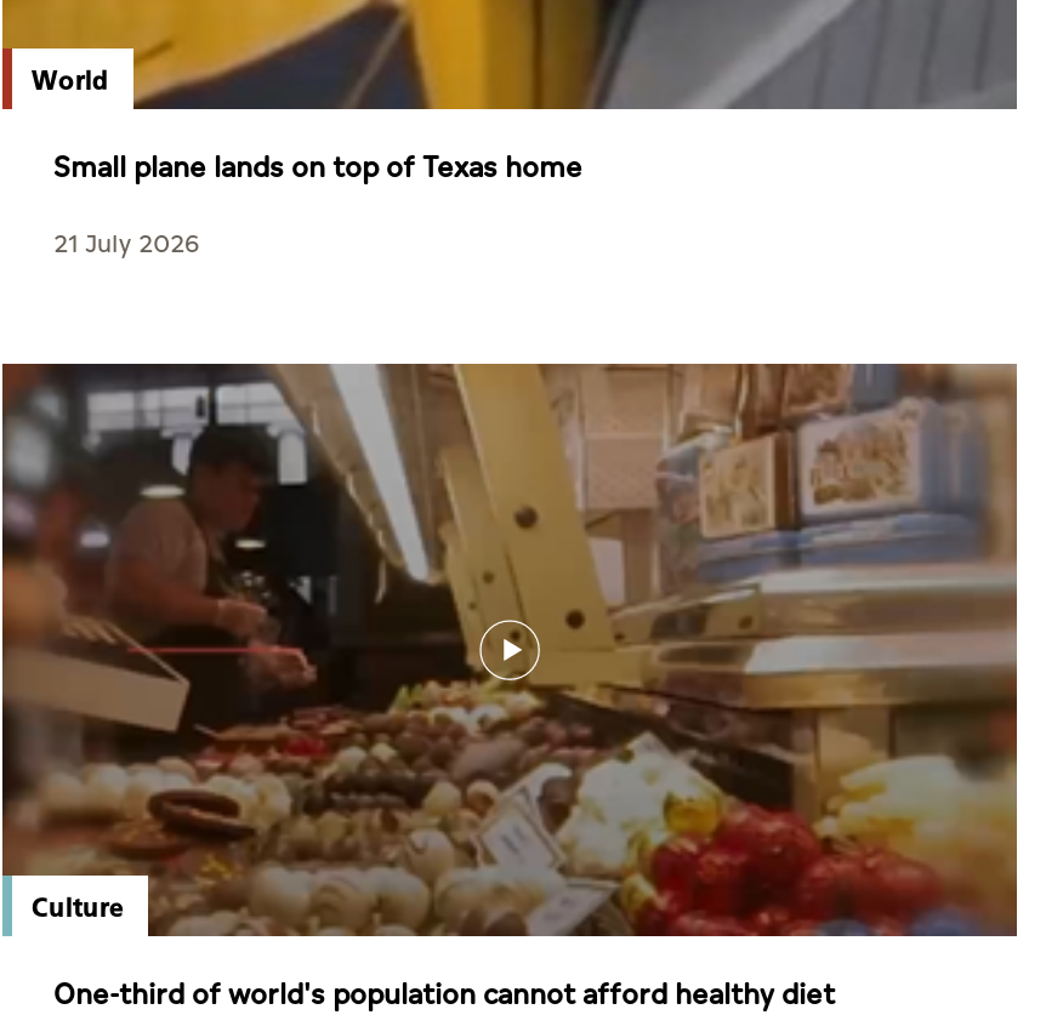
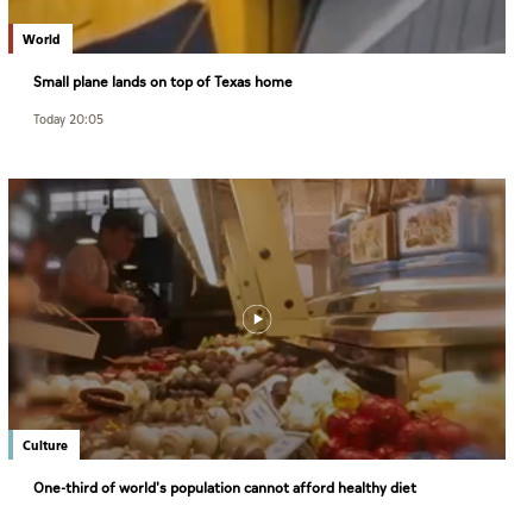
[53,226,199,265] 21 July 2026 -> [33,111,103,130] Today 20:05

